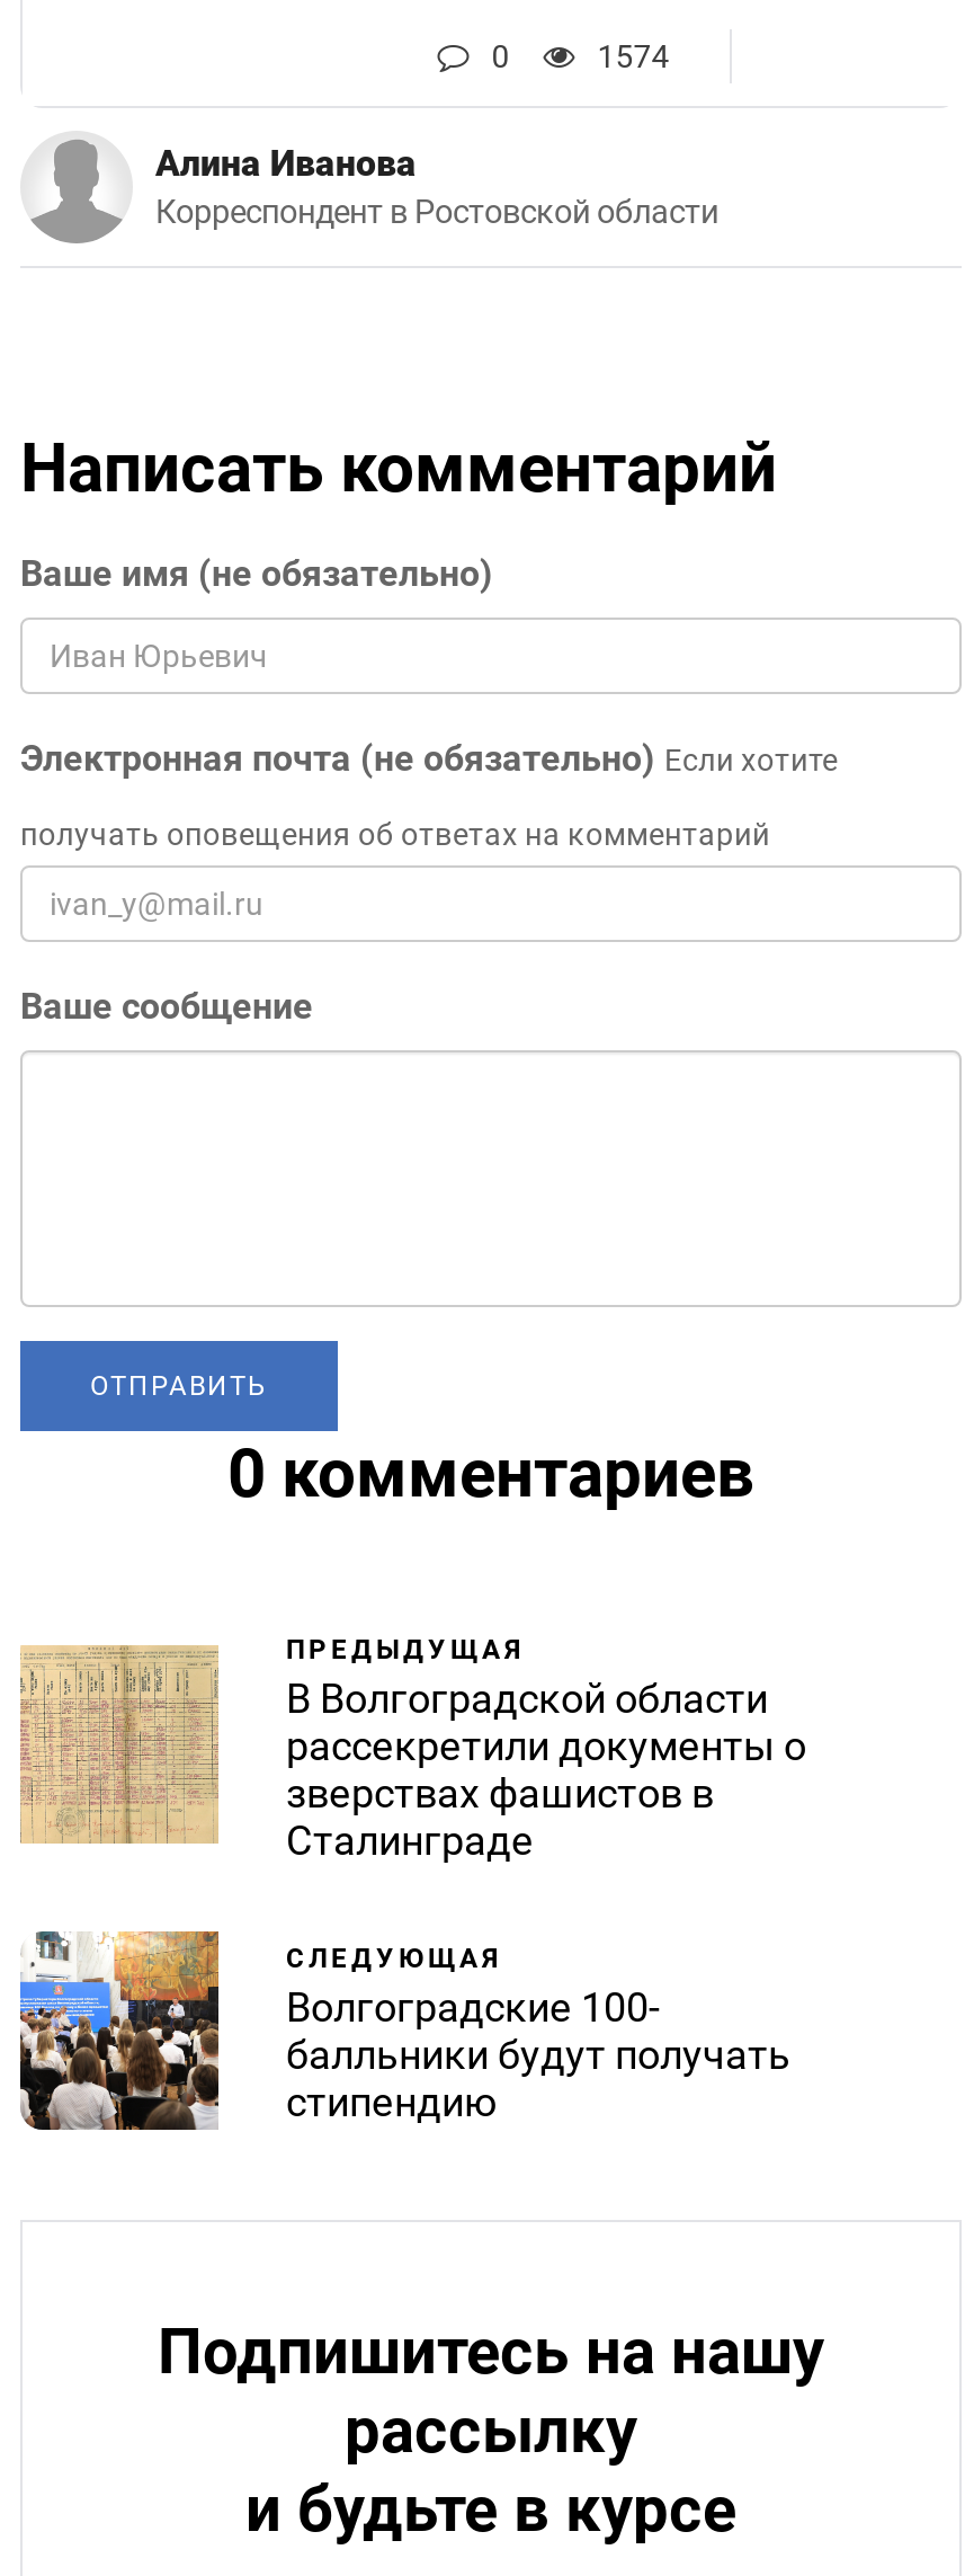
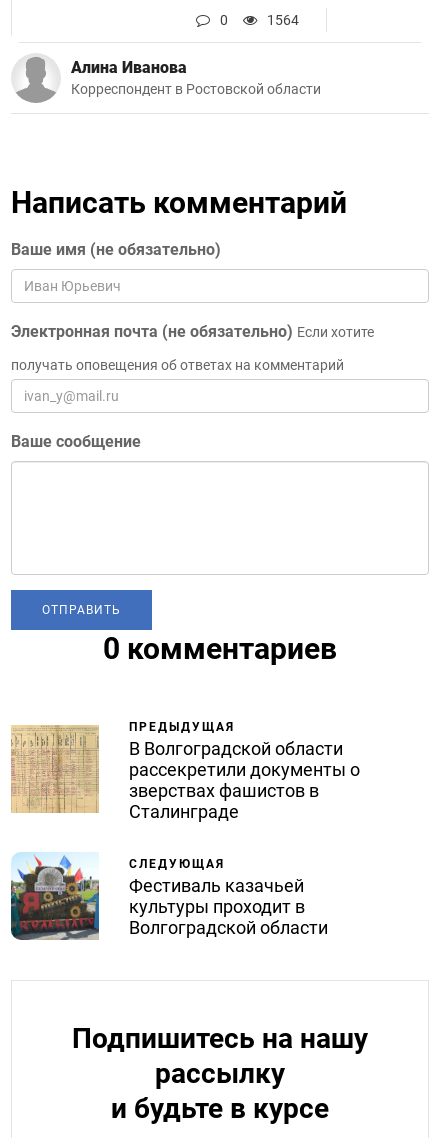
[597,38,669,74] 1574 -> [267,12,299,28] 1564
[18,1929,790,2130] [image] | Волгоградские 100- | балльники будут получать | стипендию -> [10,852,328,941] [image] | Фестиваль казачьей | культуры проходит в | Волгоградской области

